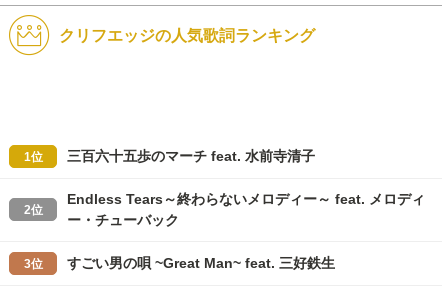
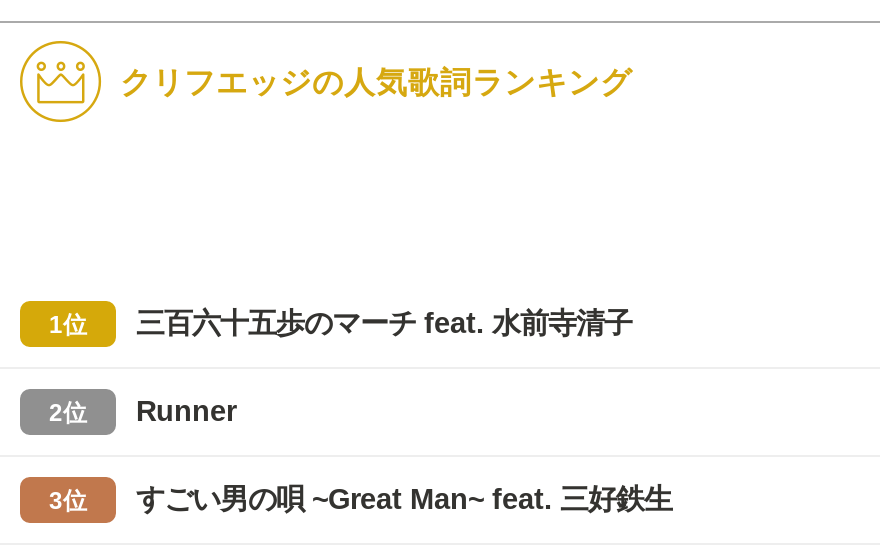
[67,191,425,228] Endless Tears～終わらないメロディー～ feat. メロディ | ー・チューバック -> [136,395,236,427] Runner

